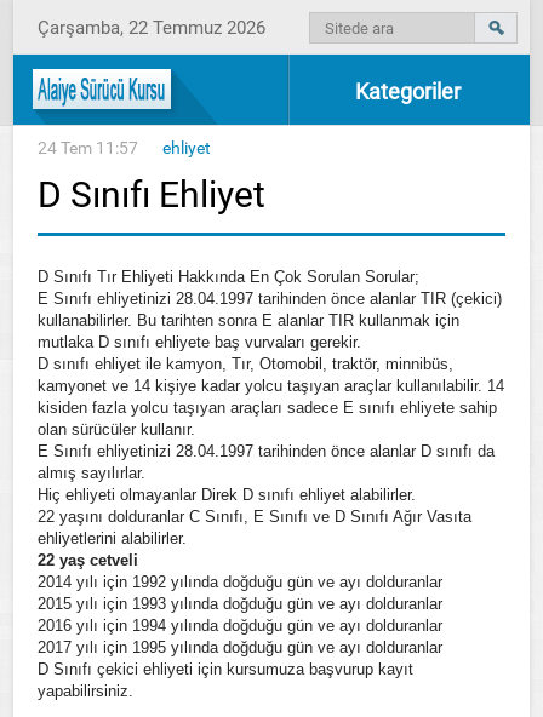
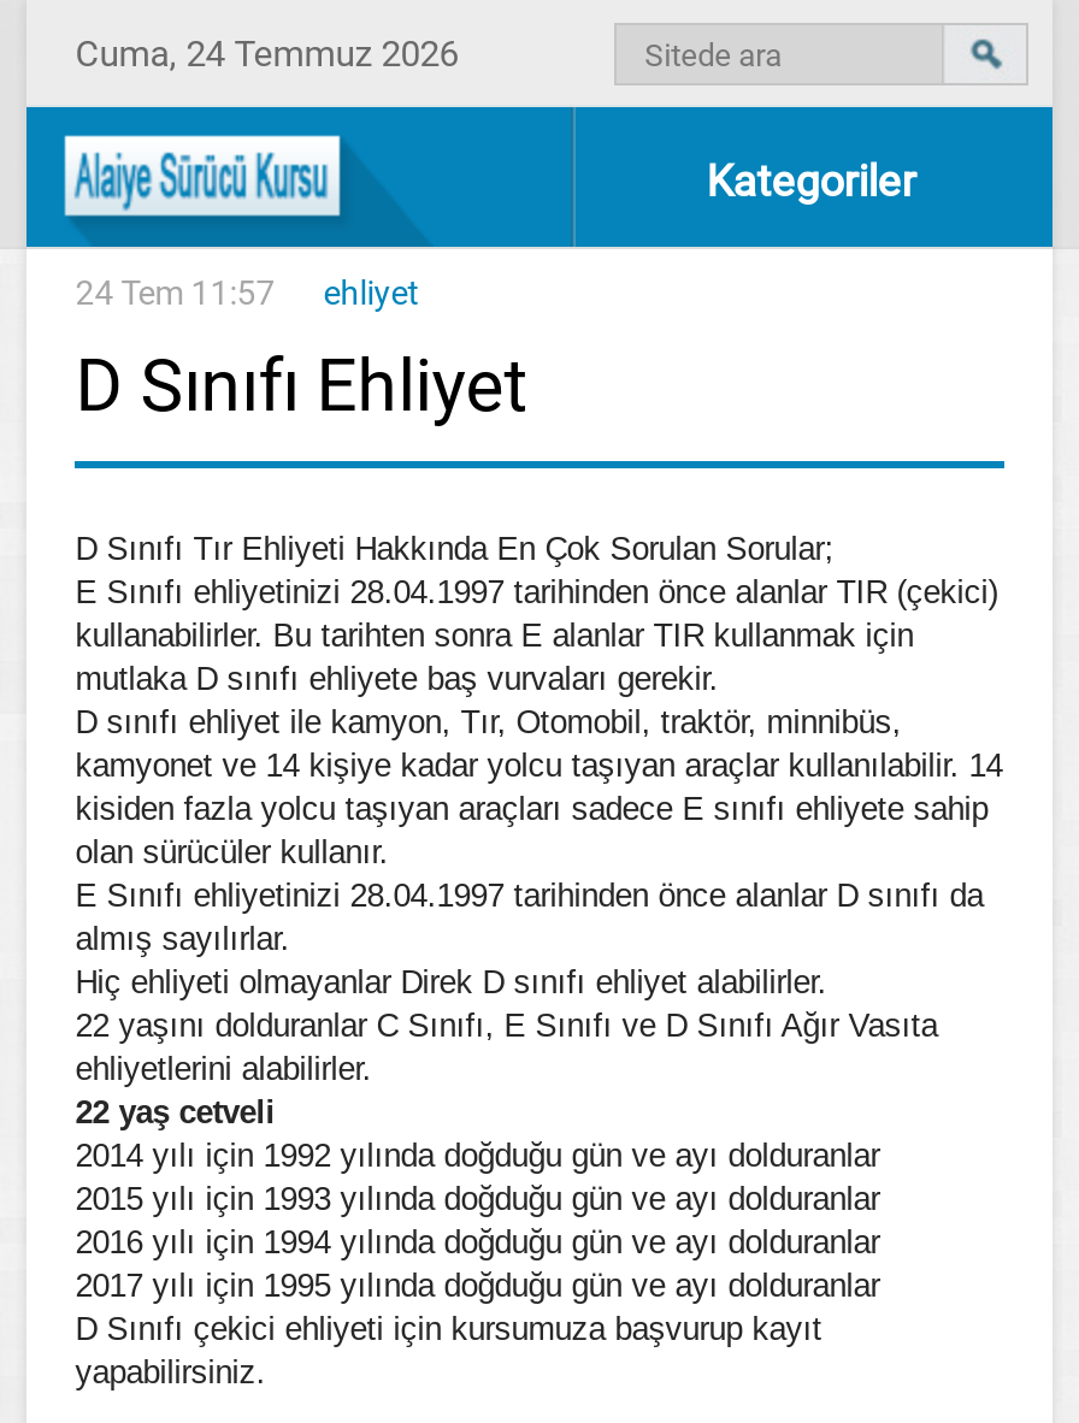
[38,17,266,39] Çarşamba, 22 Temmuz 2026 -> [75,33,458,76] Cuma, 24 Temmuz 2026

